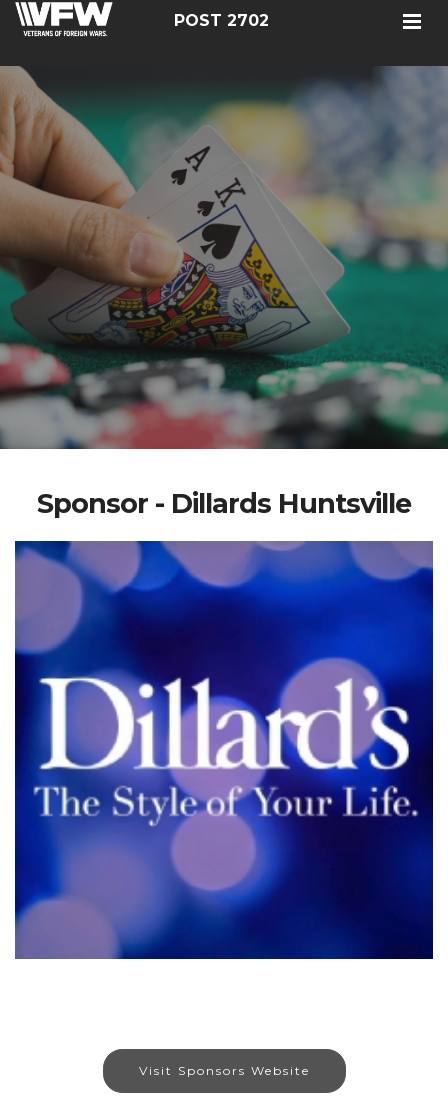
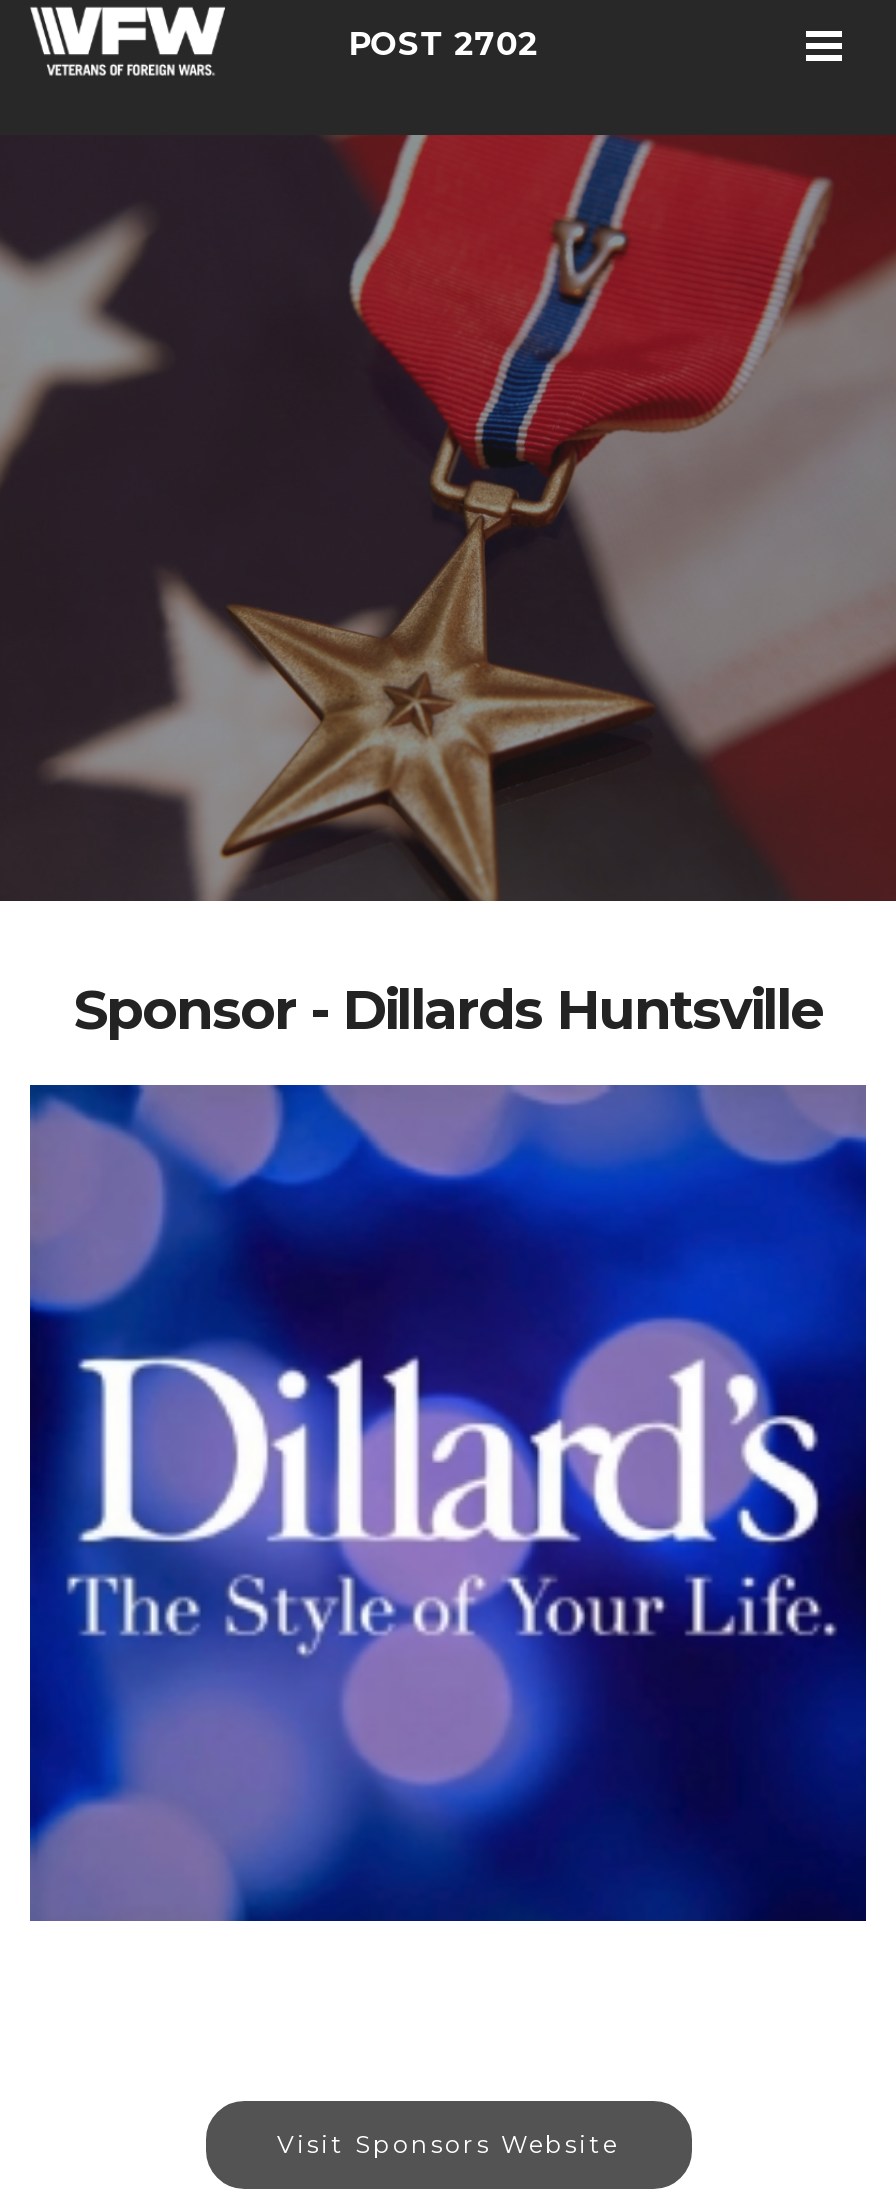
[3,65,445,449] [image] -> [6,133,890,903] [image]

